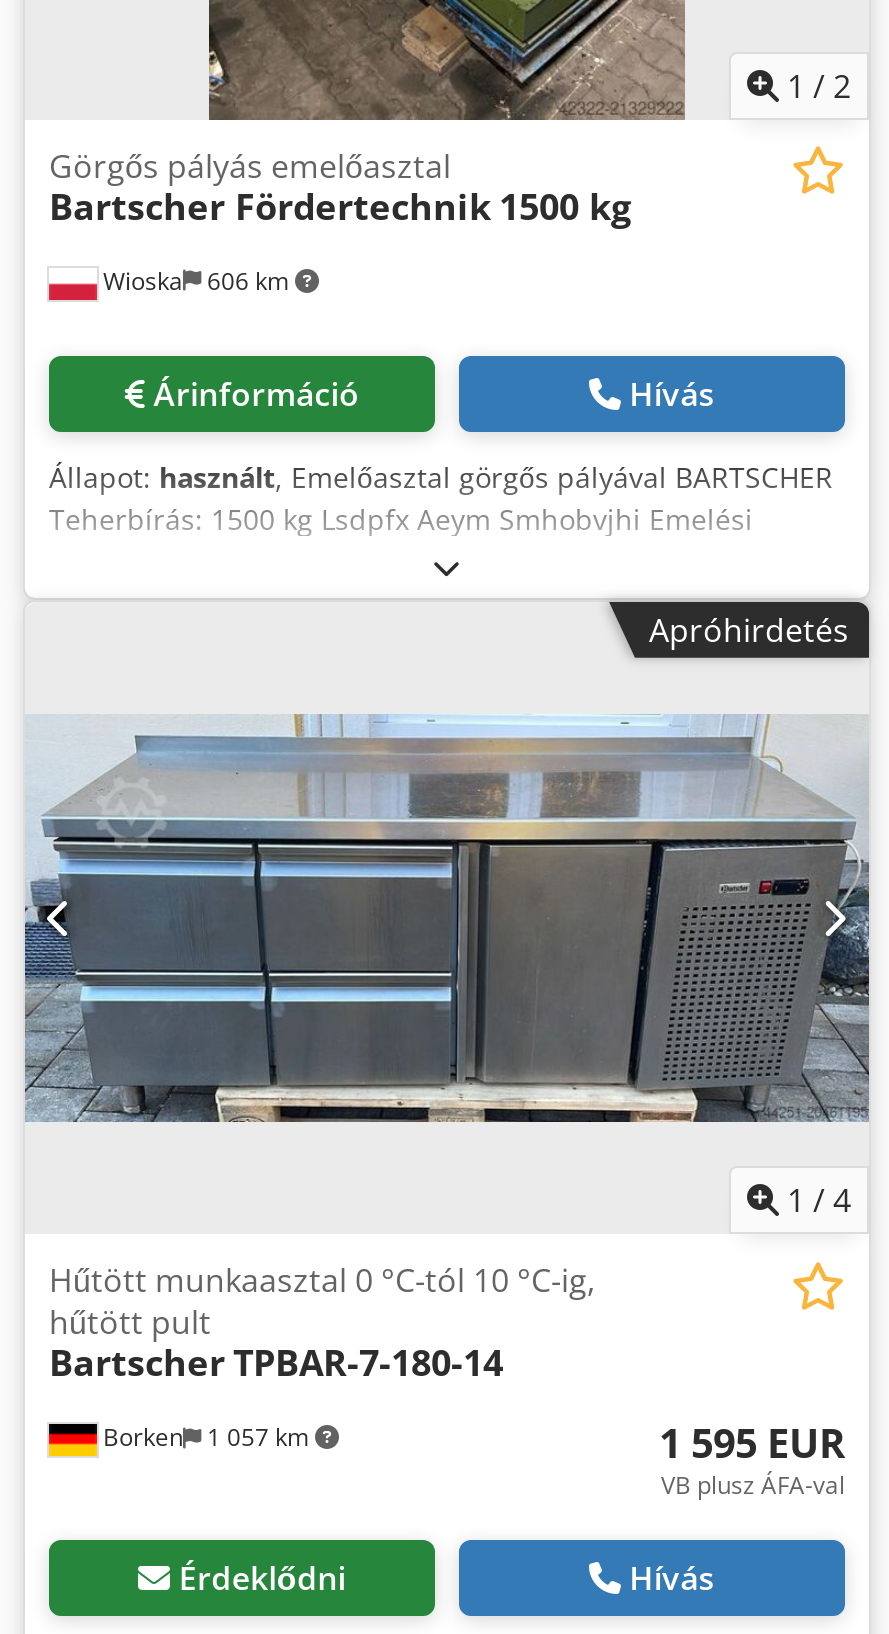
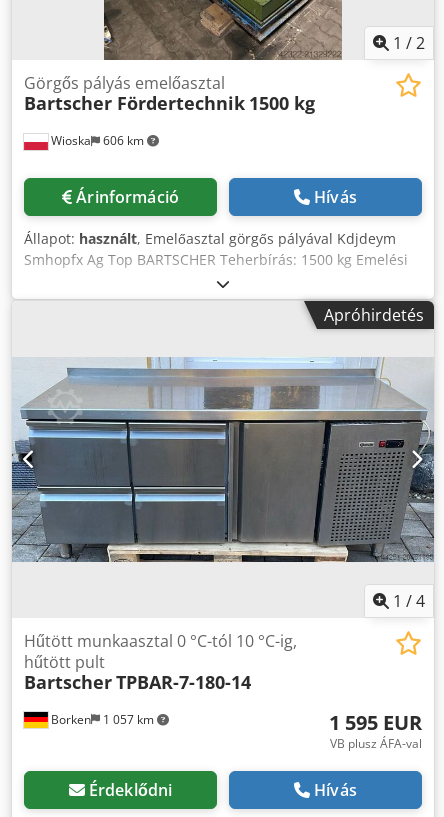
[49,458,833,538] Állapot: használt, Emelőasztal görgős pályával BARTSCHER | Teherbírás: 1500 kg Lsdpfx Aeym Smhobvjhi Emelési -> [24,229,408,269] Állapot: használt, Emelőasztal görgős pályával Kdjdeym | Smhopfx Ag Top BARTSCHER Teherbírás: 1500 kg Emelési

